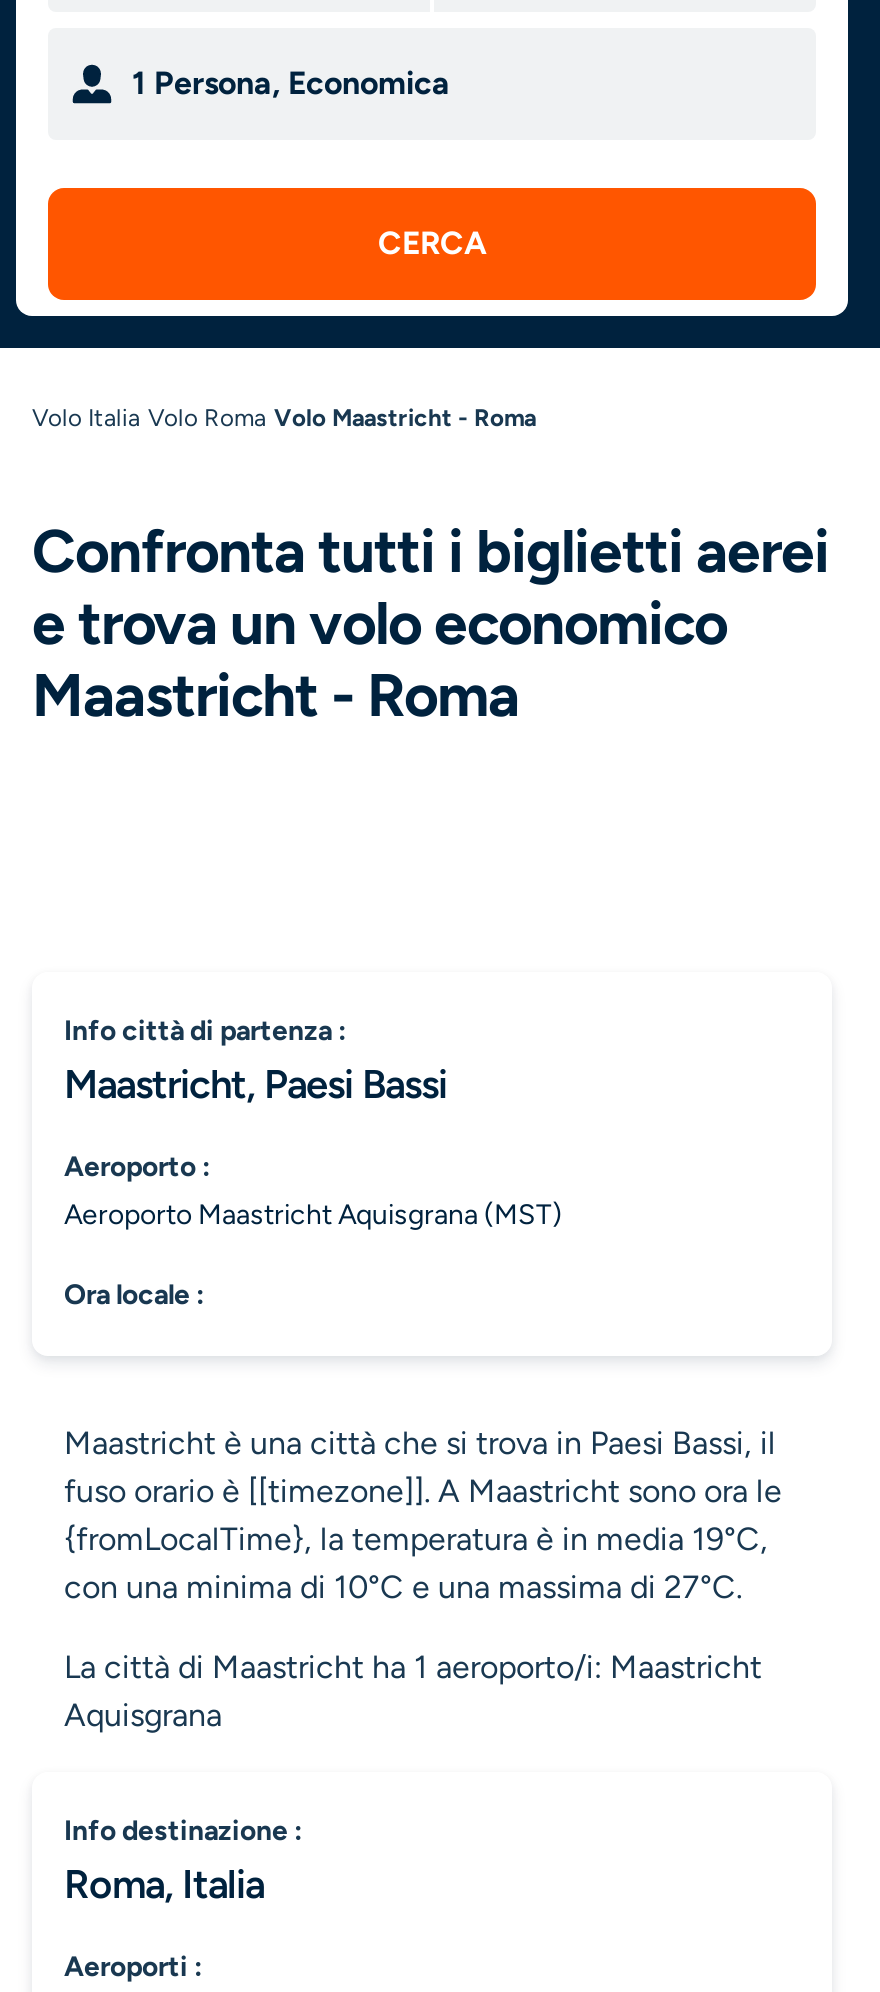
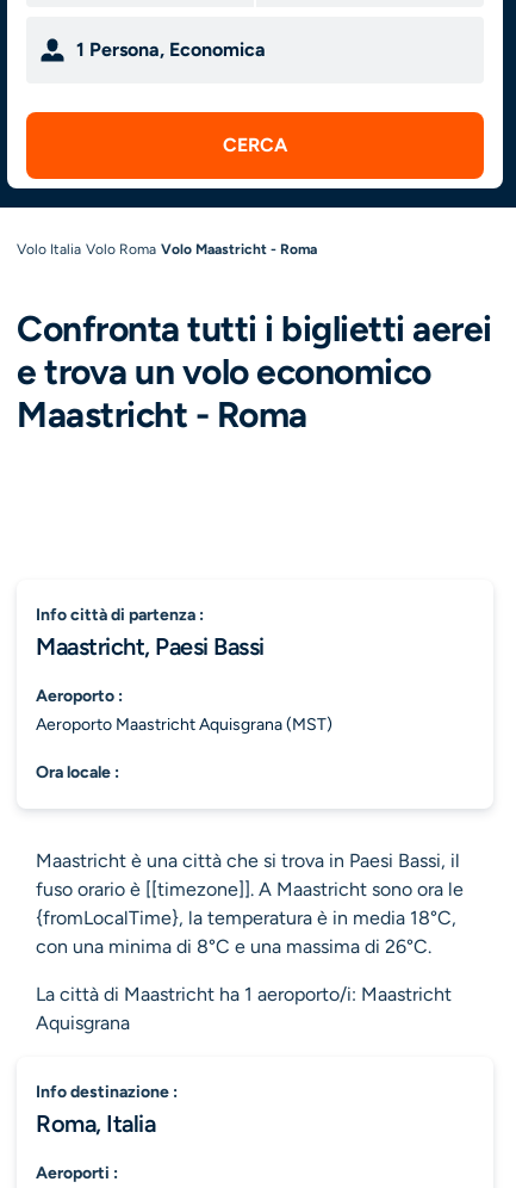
[64,1520,768,1558] {fromLocalTime}, la temperatura è in media 19°C, -> [36,907,456,929] {fromLocalTime}, la temperatura è in media 18°C,
[64,1568,742,1606] con una minima di 10°C e una massima di 27°C. -> [36,935,431,958] con una minima di 8°C e una massima di 26°C.

